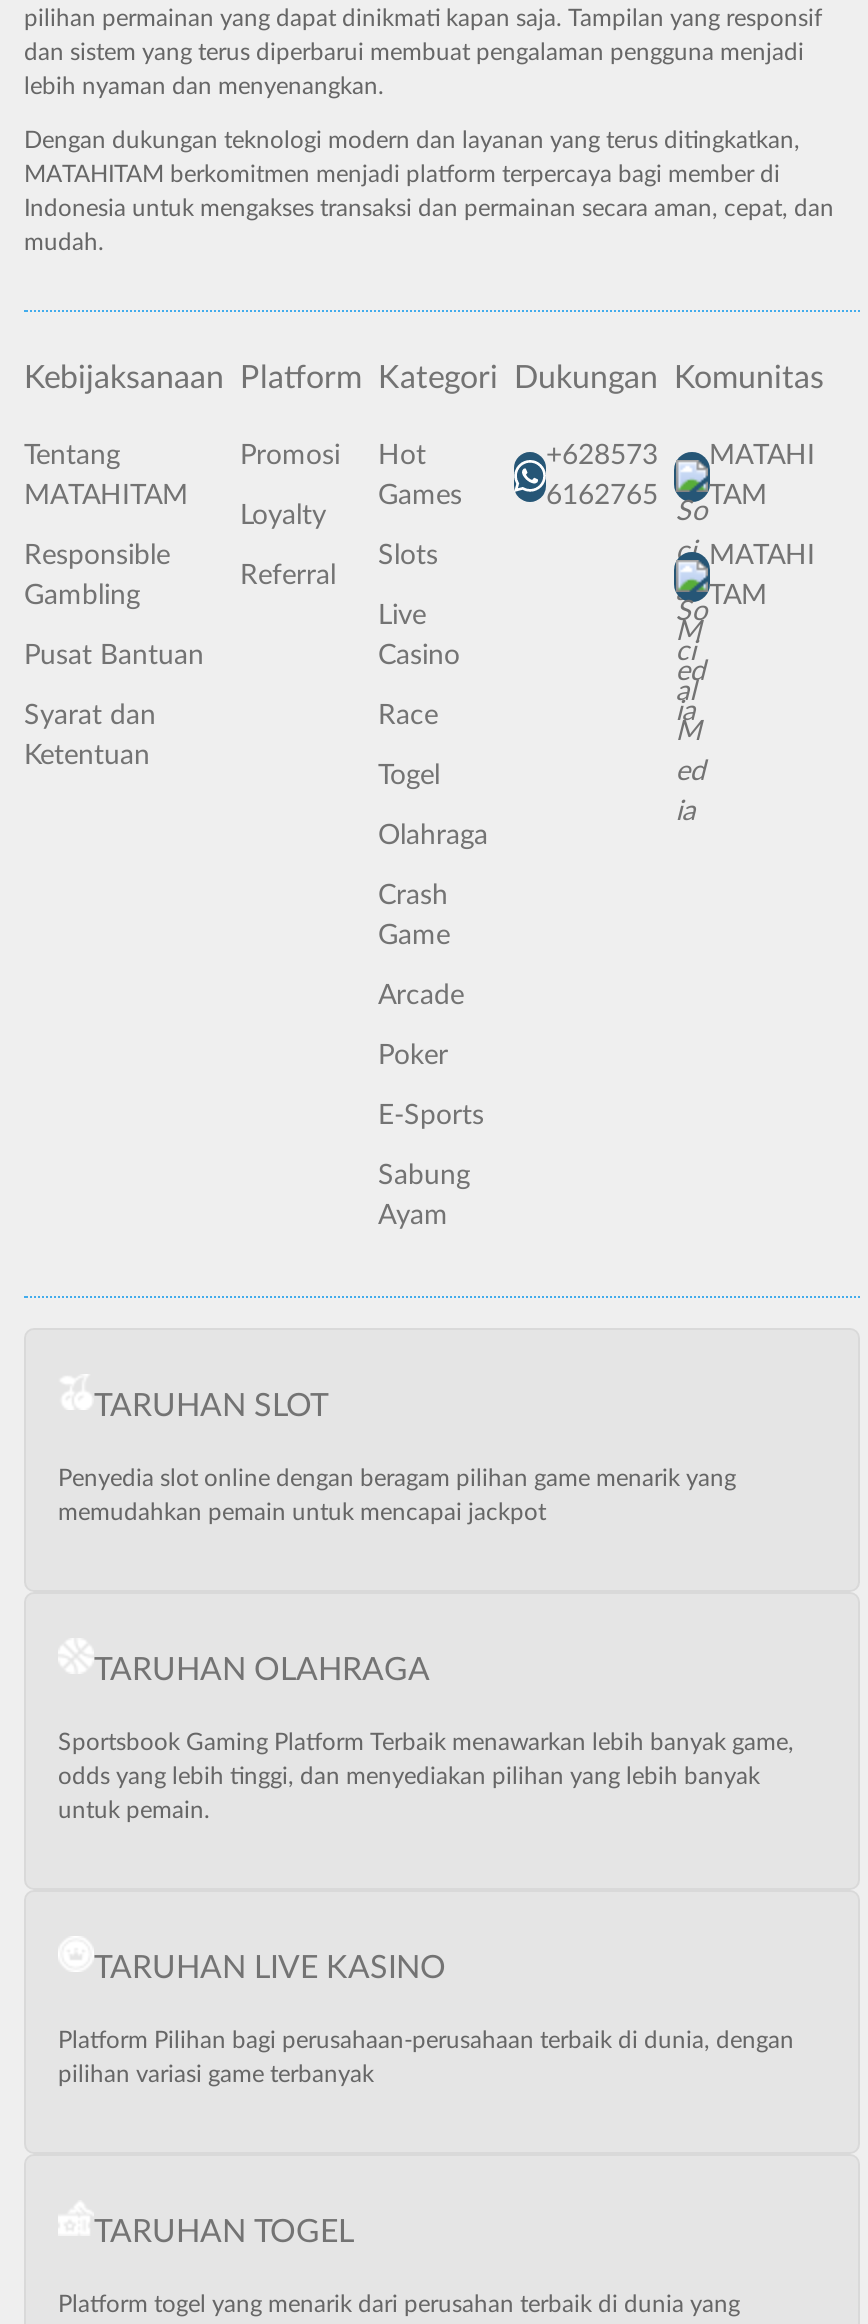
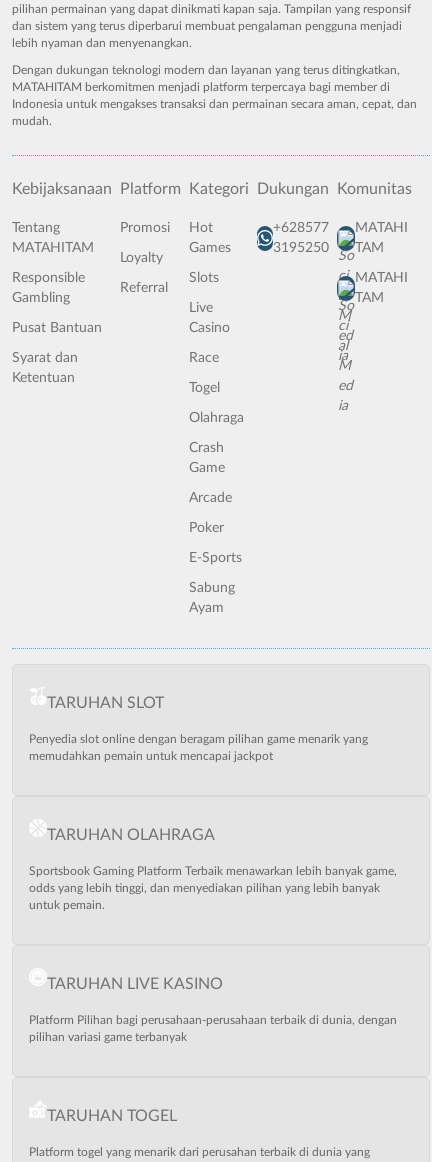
[546,443,815,471] +628573 MATAHI -> [273,221,407,235] +628577 MATAHI
[546,483,767,511] 6162765 TAM -> [273,241,383,255] 3195250 TAM

